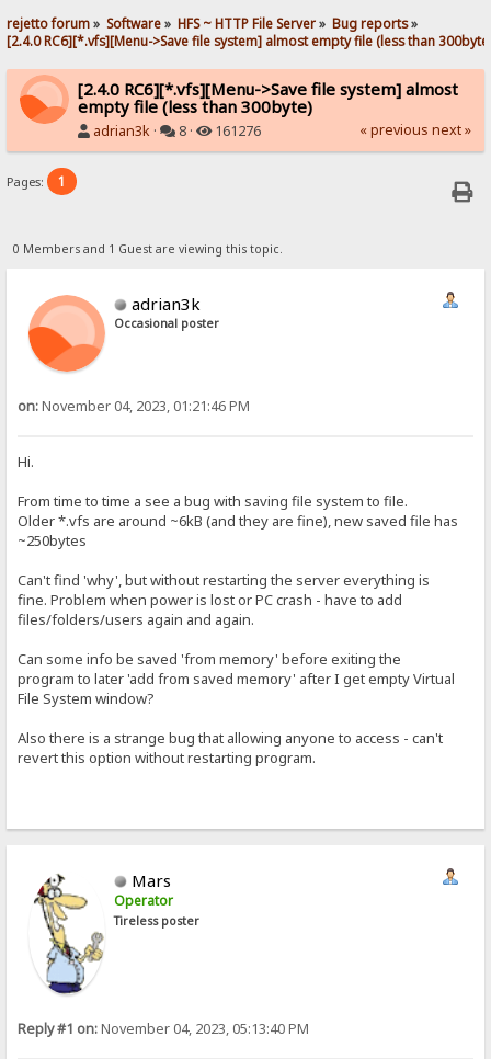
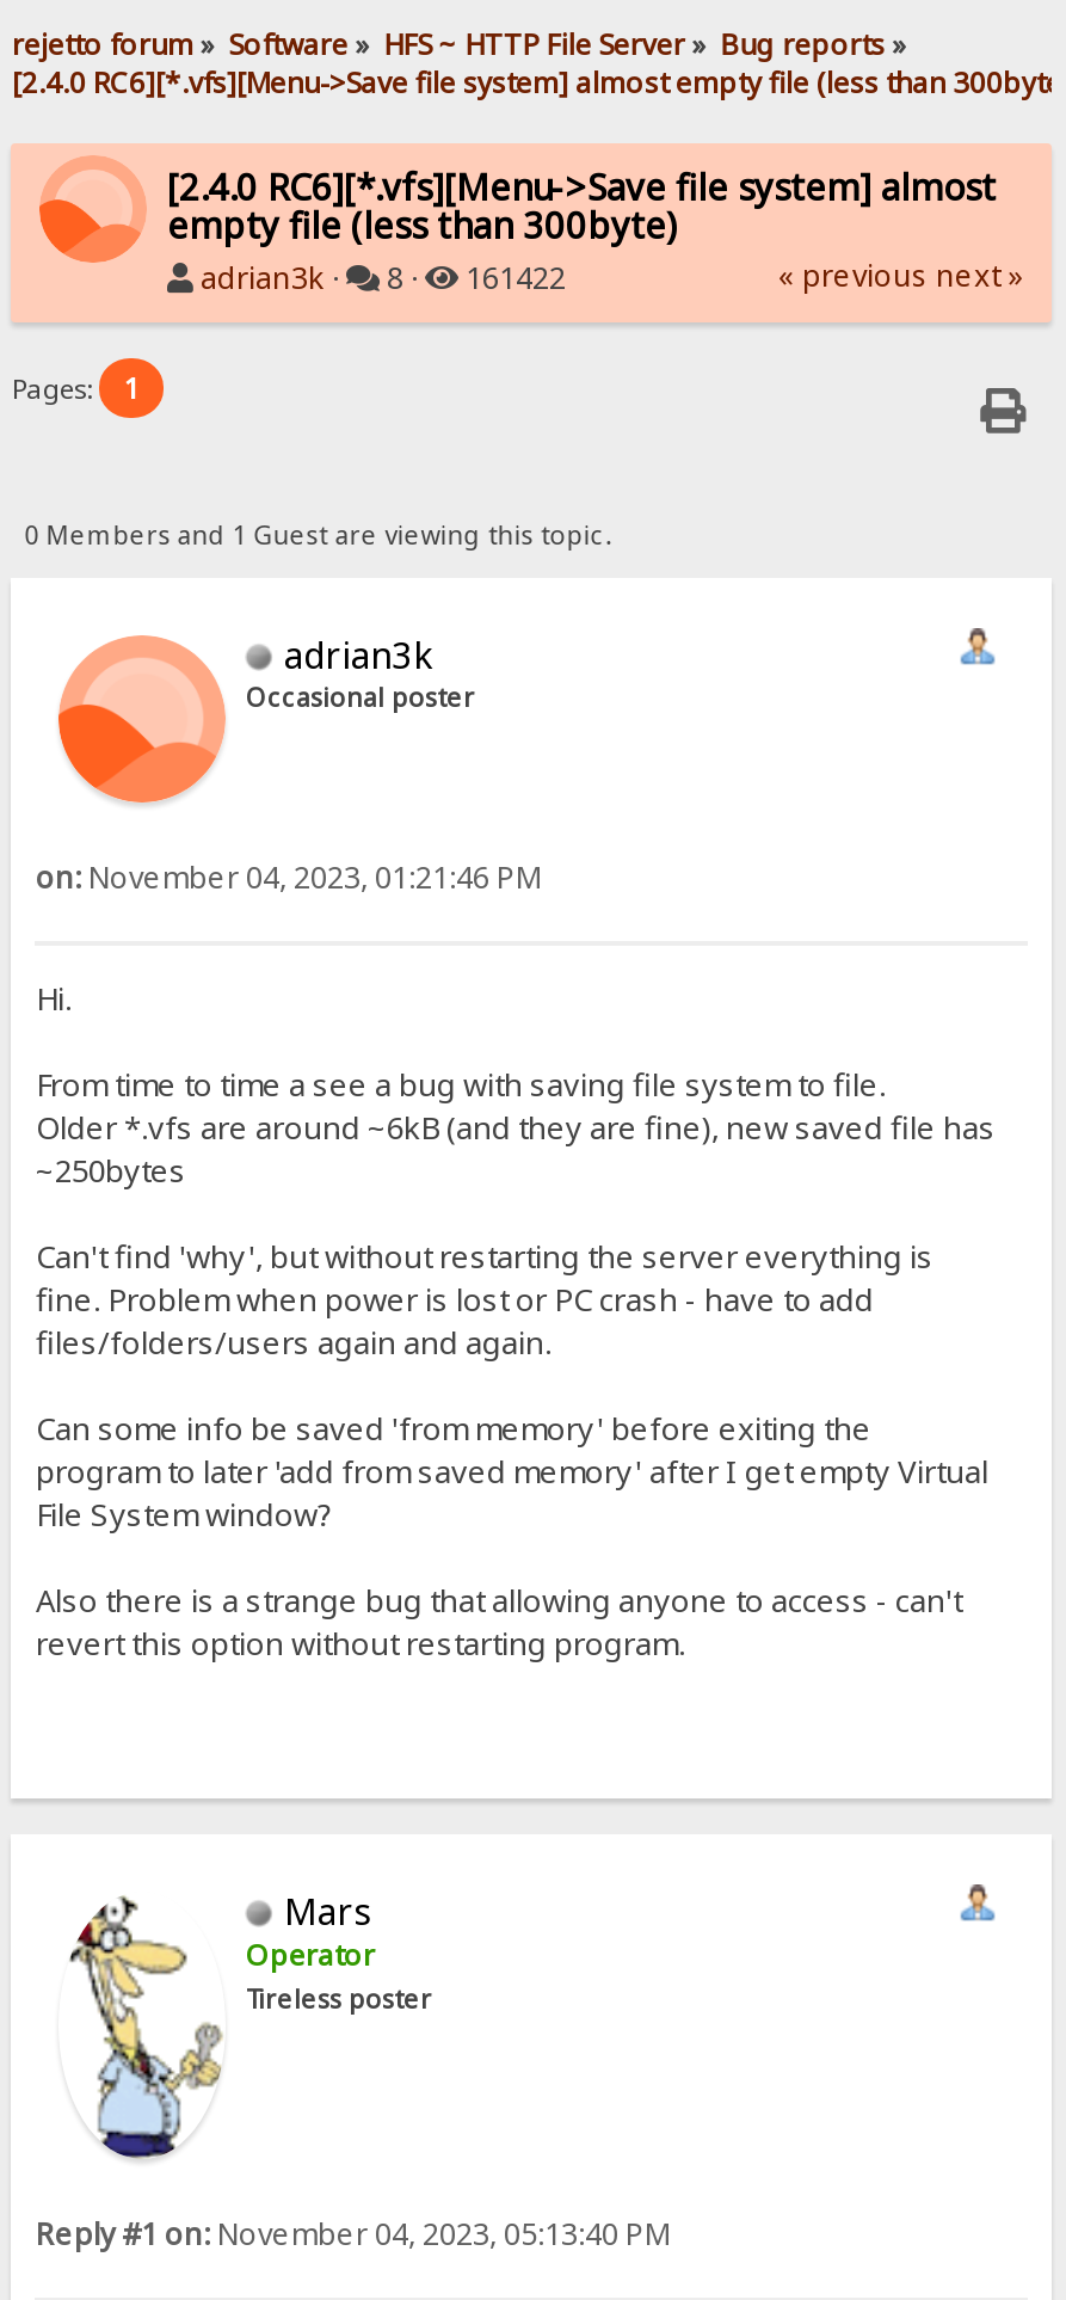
[94,121,261,140] adrian3k · 8 · 161276 -> [201,257,566,298] adrian3k · 8 · 161422

